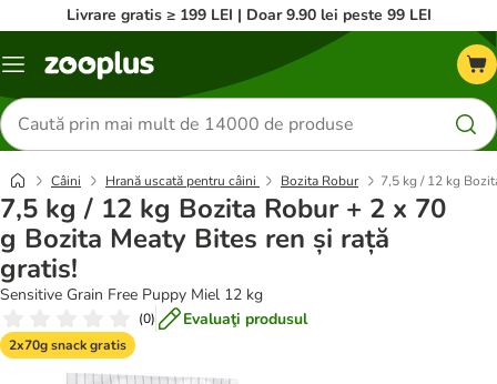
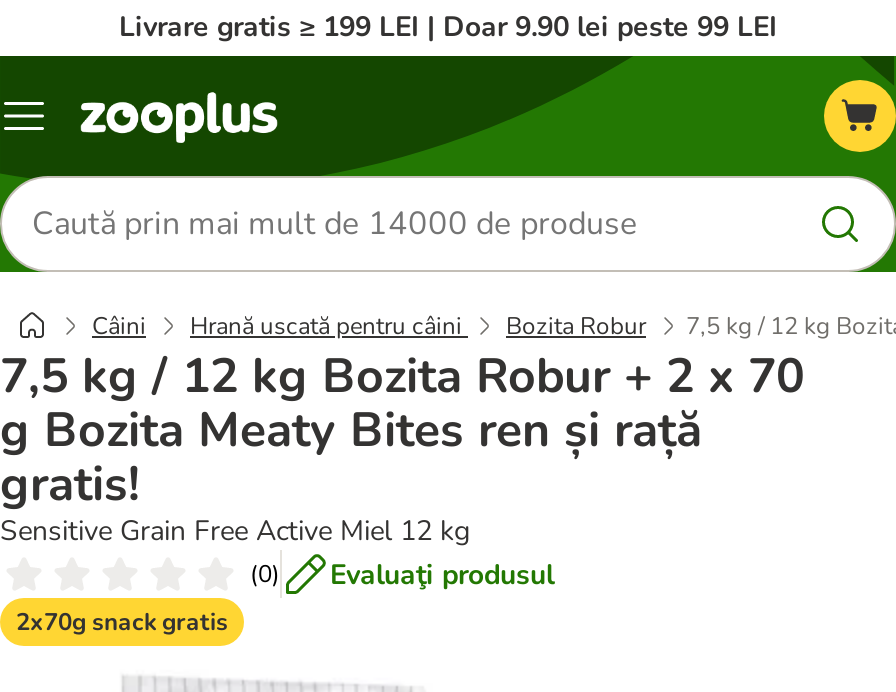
[0,284,263,305] Sensitive Grain Free Puppy Miel 12 kg -> [0,512,470,550] Sensitive Grain Free Active Miel 12 kg

